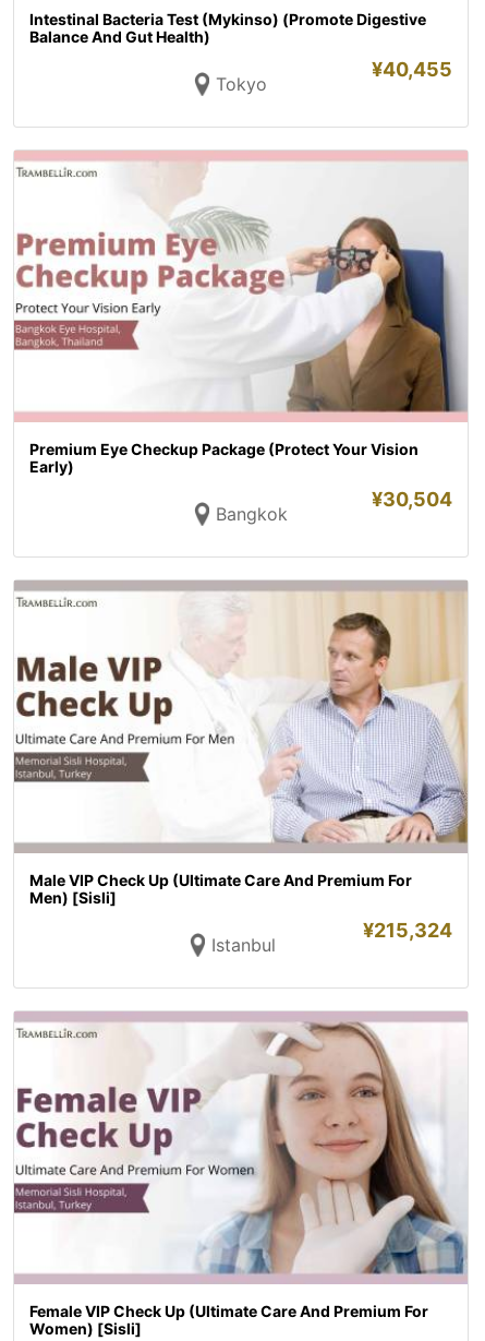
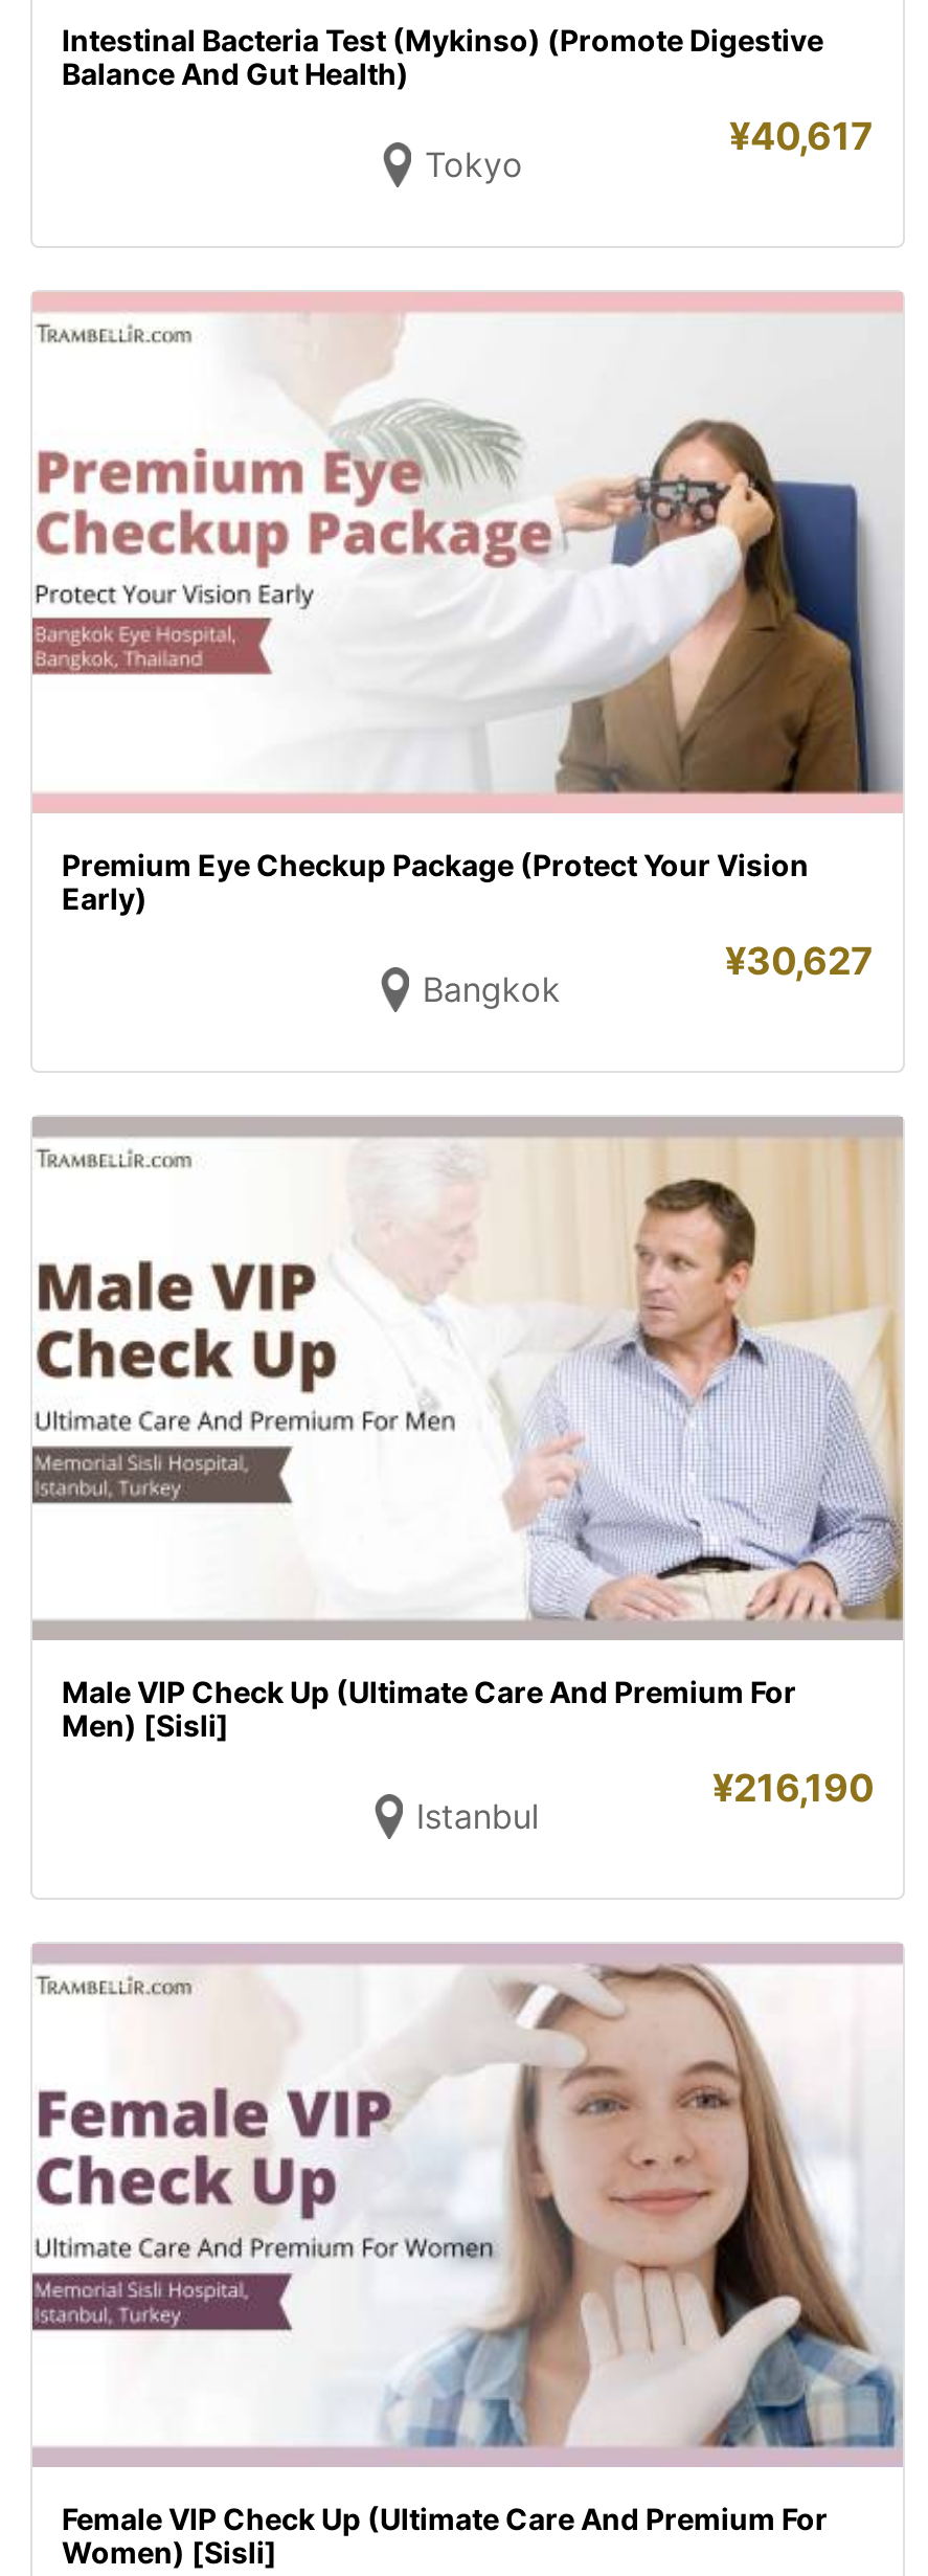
[372,58,452,81] ¥40,455 -> [729,114,874,158] ¥40,617
[372,488,452,511] ¥30,504 -> [725,940,874,984] ¥30,627
[363,919,452,942] ¥215,324 -> [712,1766,874,1810] ¥216,190

